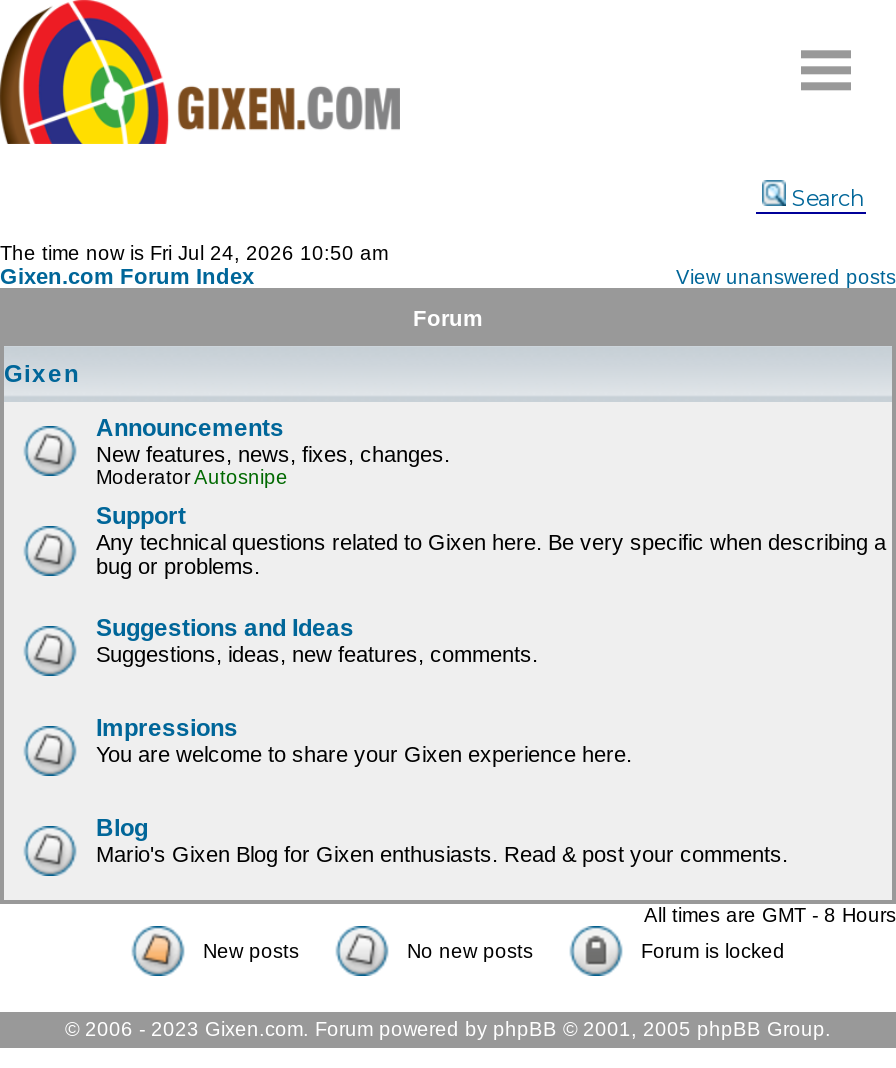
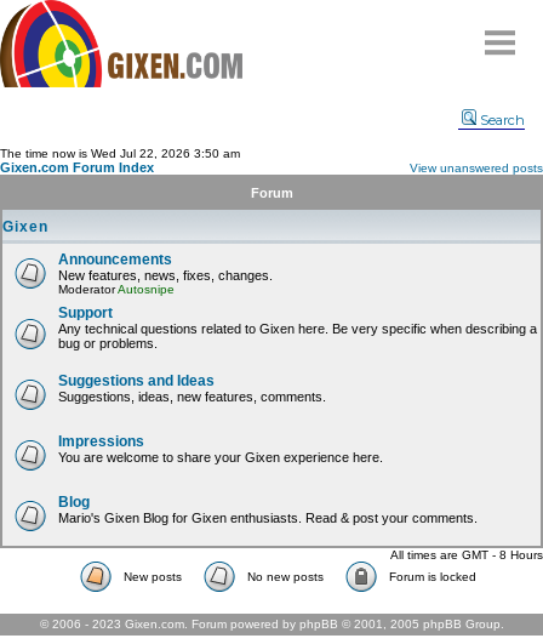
[0,242,388,264] The time now is Fri Jul 24, 2026 10:50 am -> [0,147,240,160] The time now is Wed Jul 22, 2026 3:50 am

